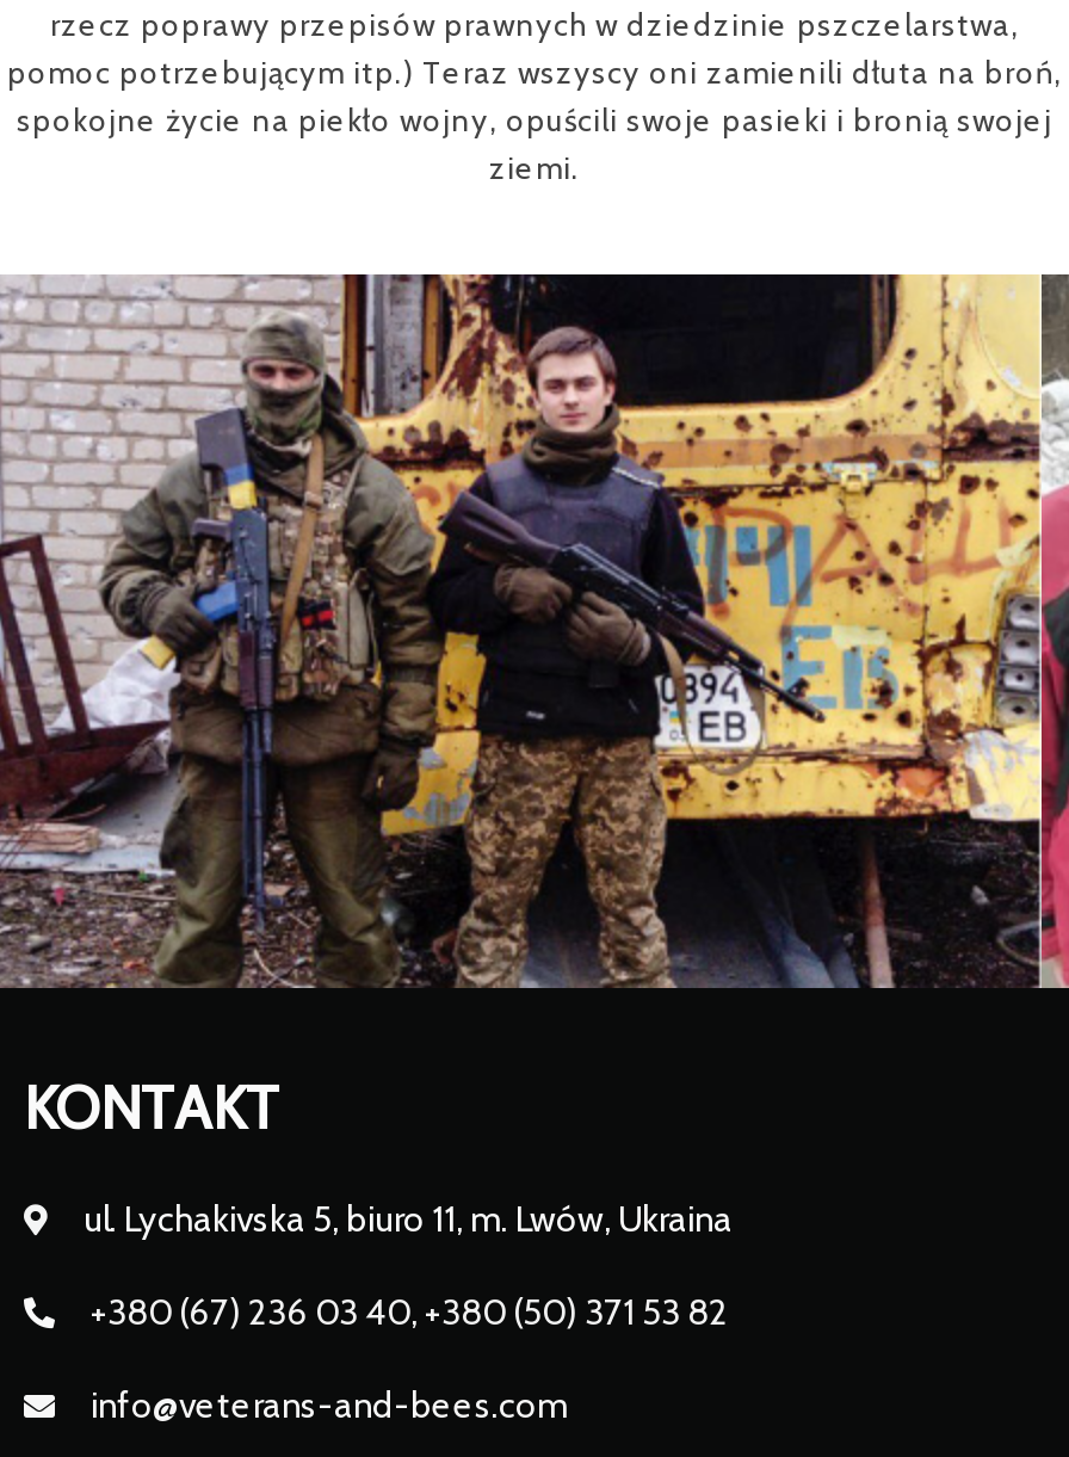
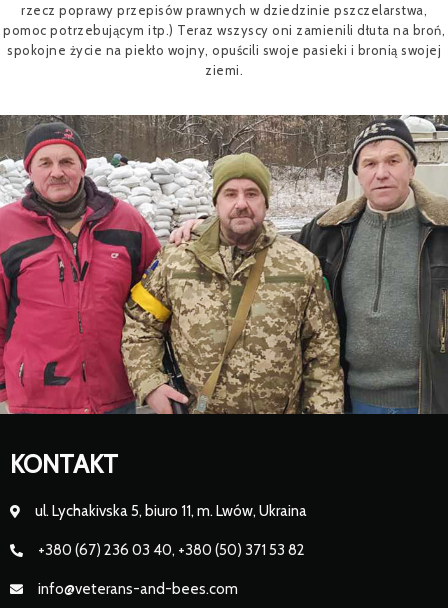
[7,272,1062,990] [image] -> [3,114,445,415] [image]

